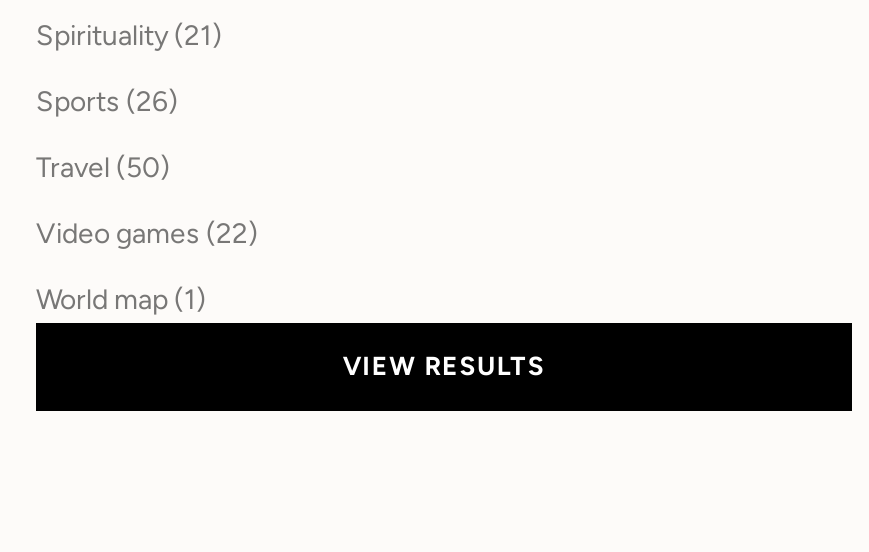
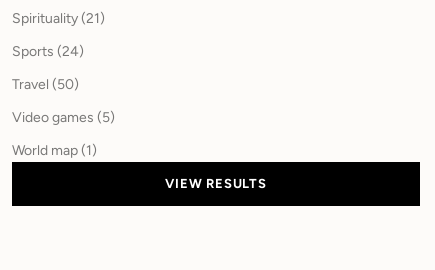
[36,85,178,119] Sports (26) -> [12,43,84,60] Sports (24)
[36,217,258,251] Video games (22) -> [12,109,115,126] Video games (5)

